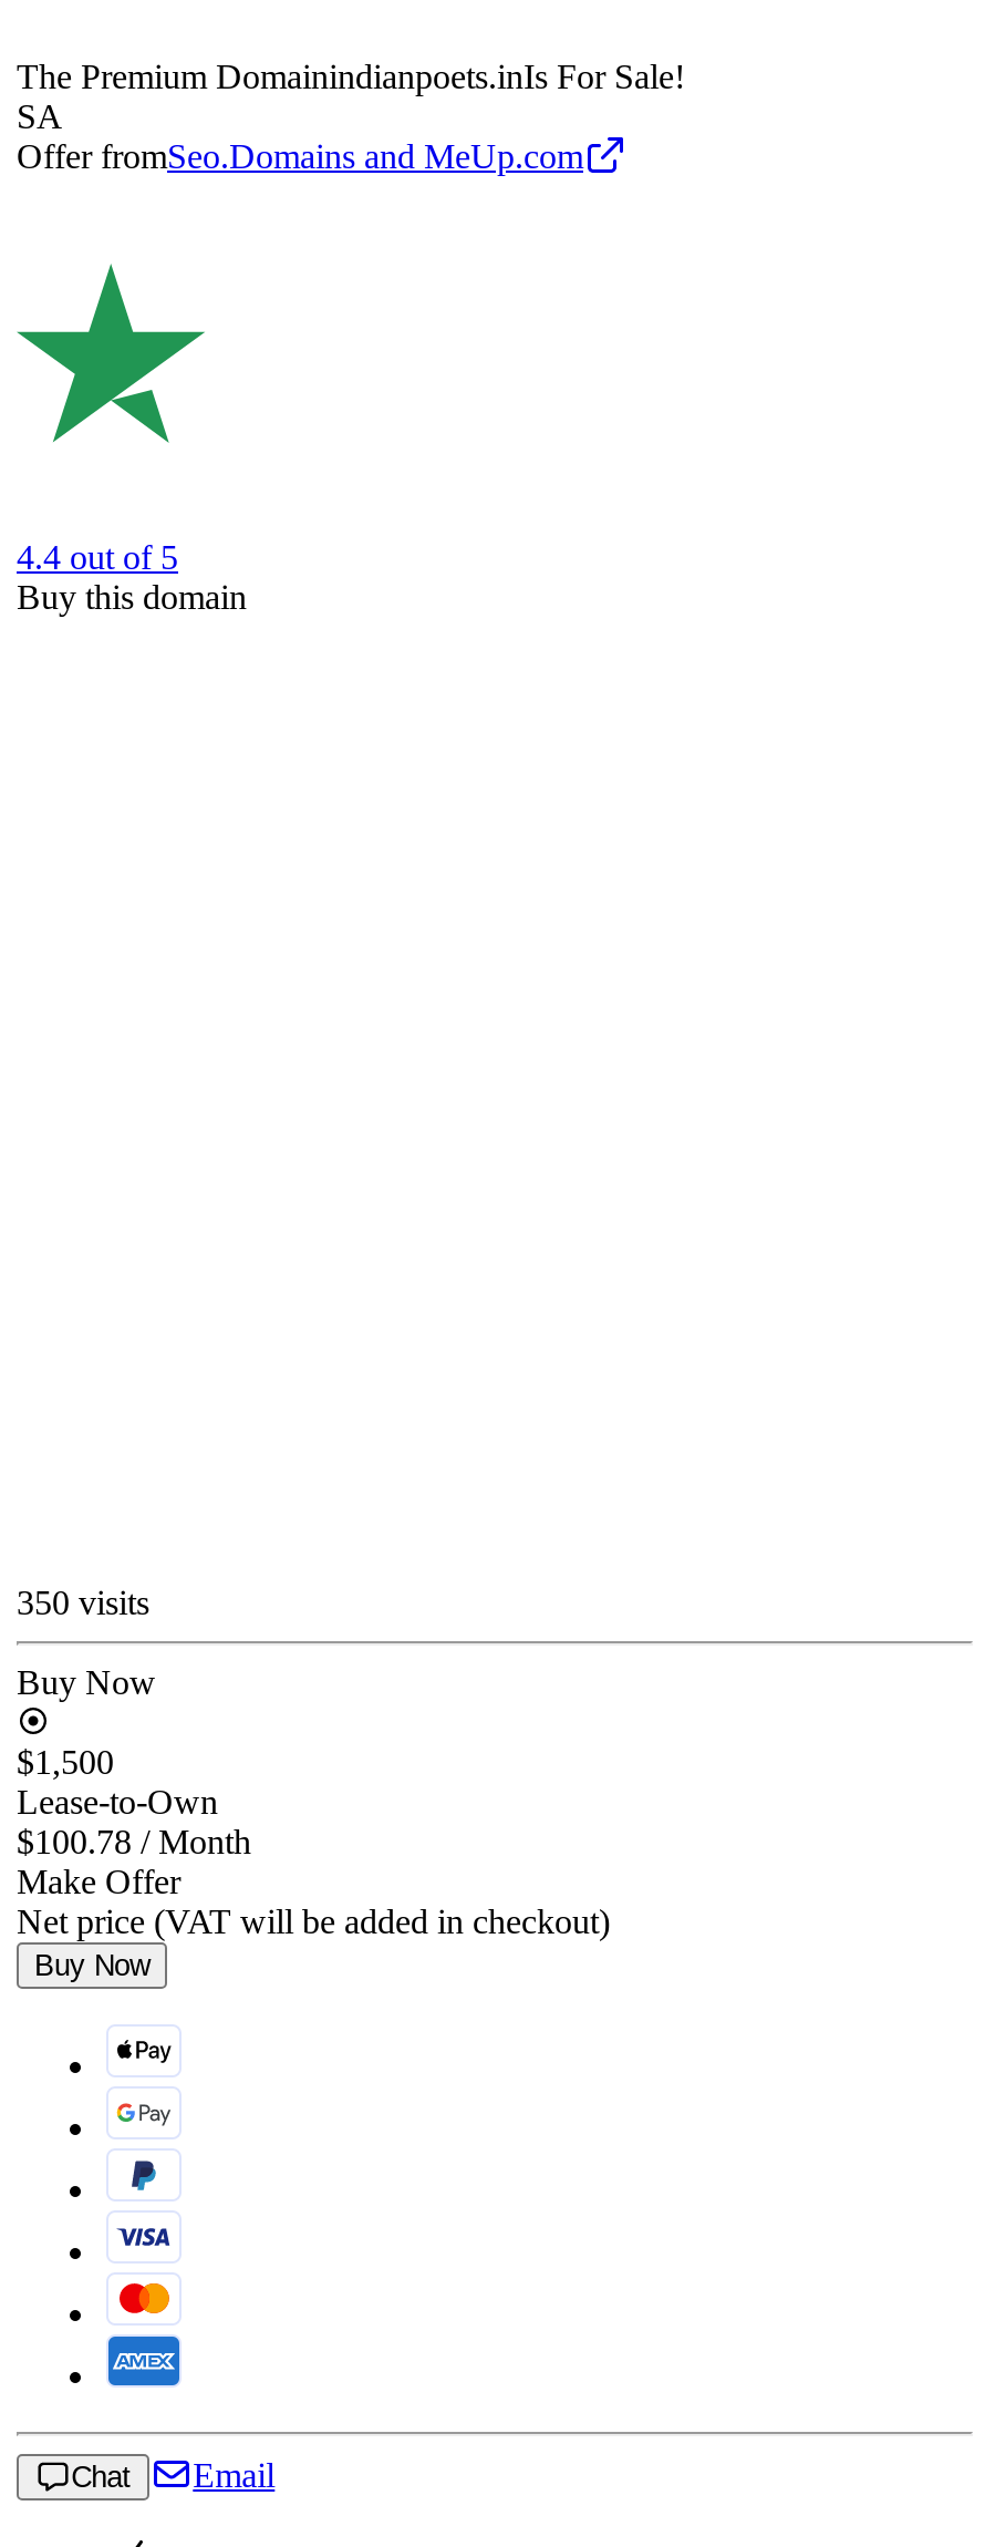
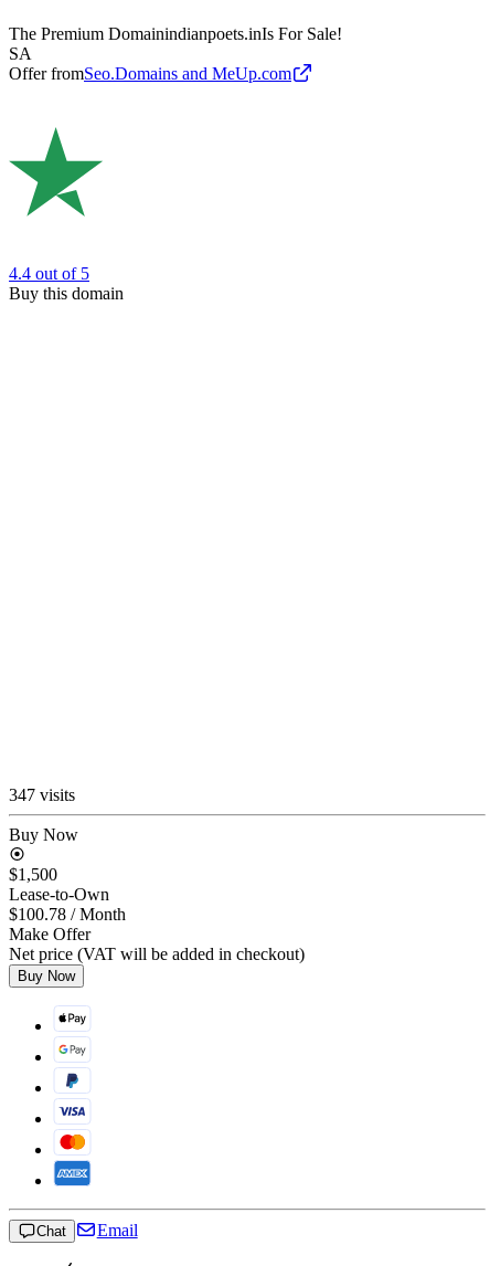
[17,1583,149,1620] 350 visits -> [9,785,75,804] 347 visits

